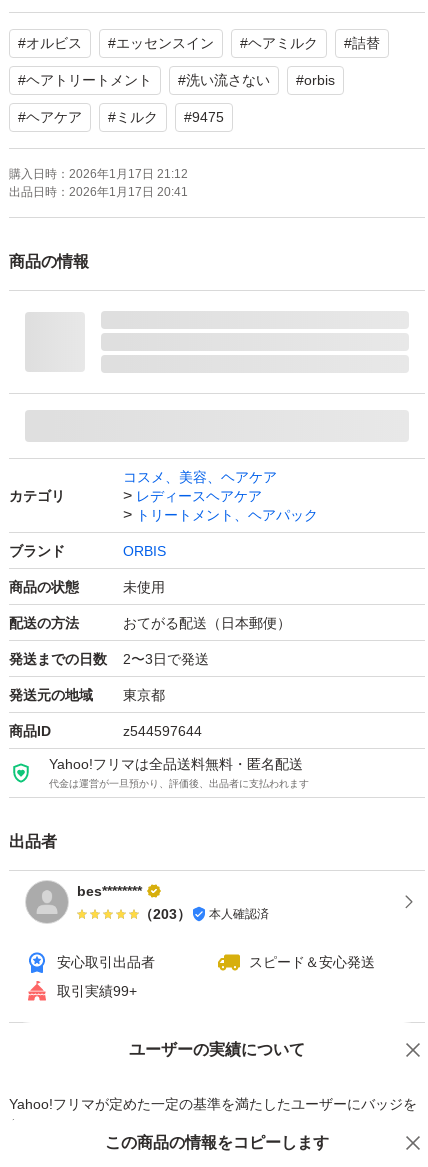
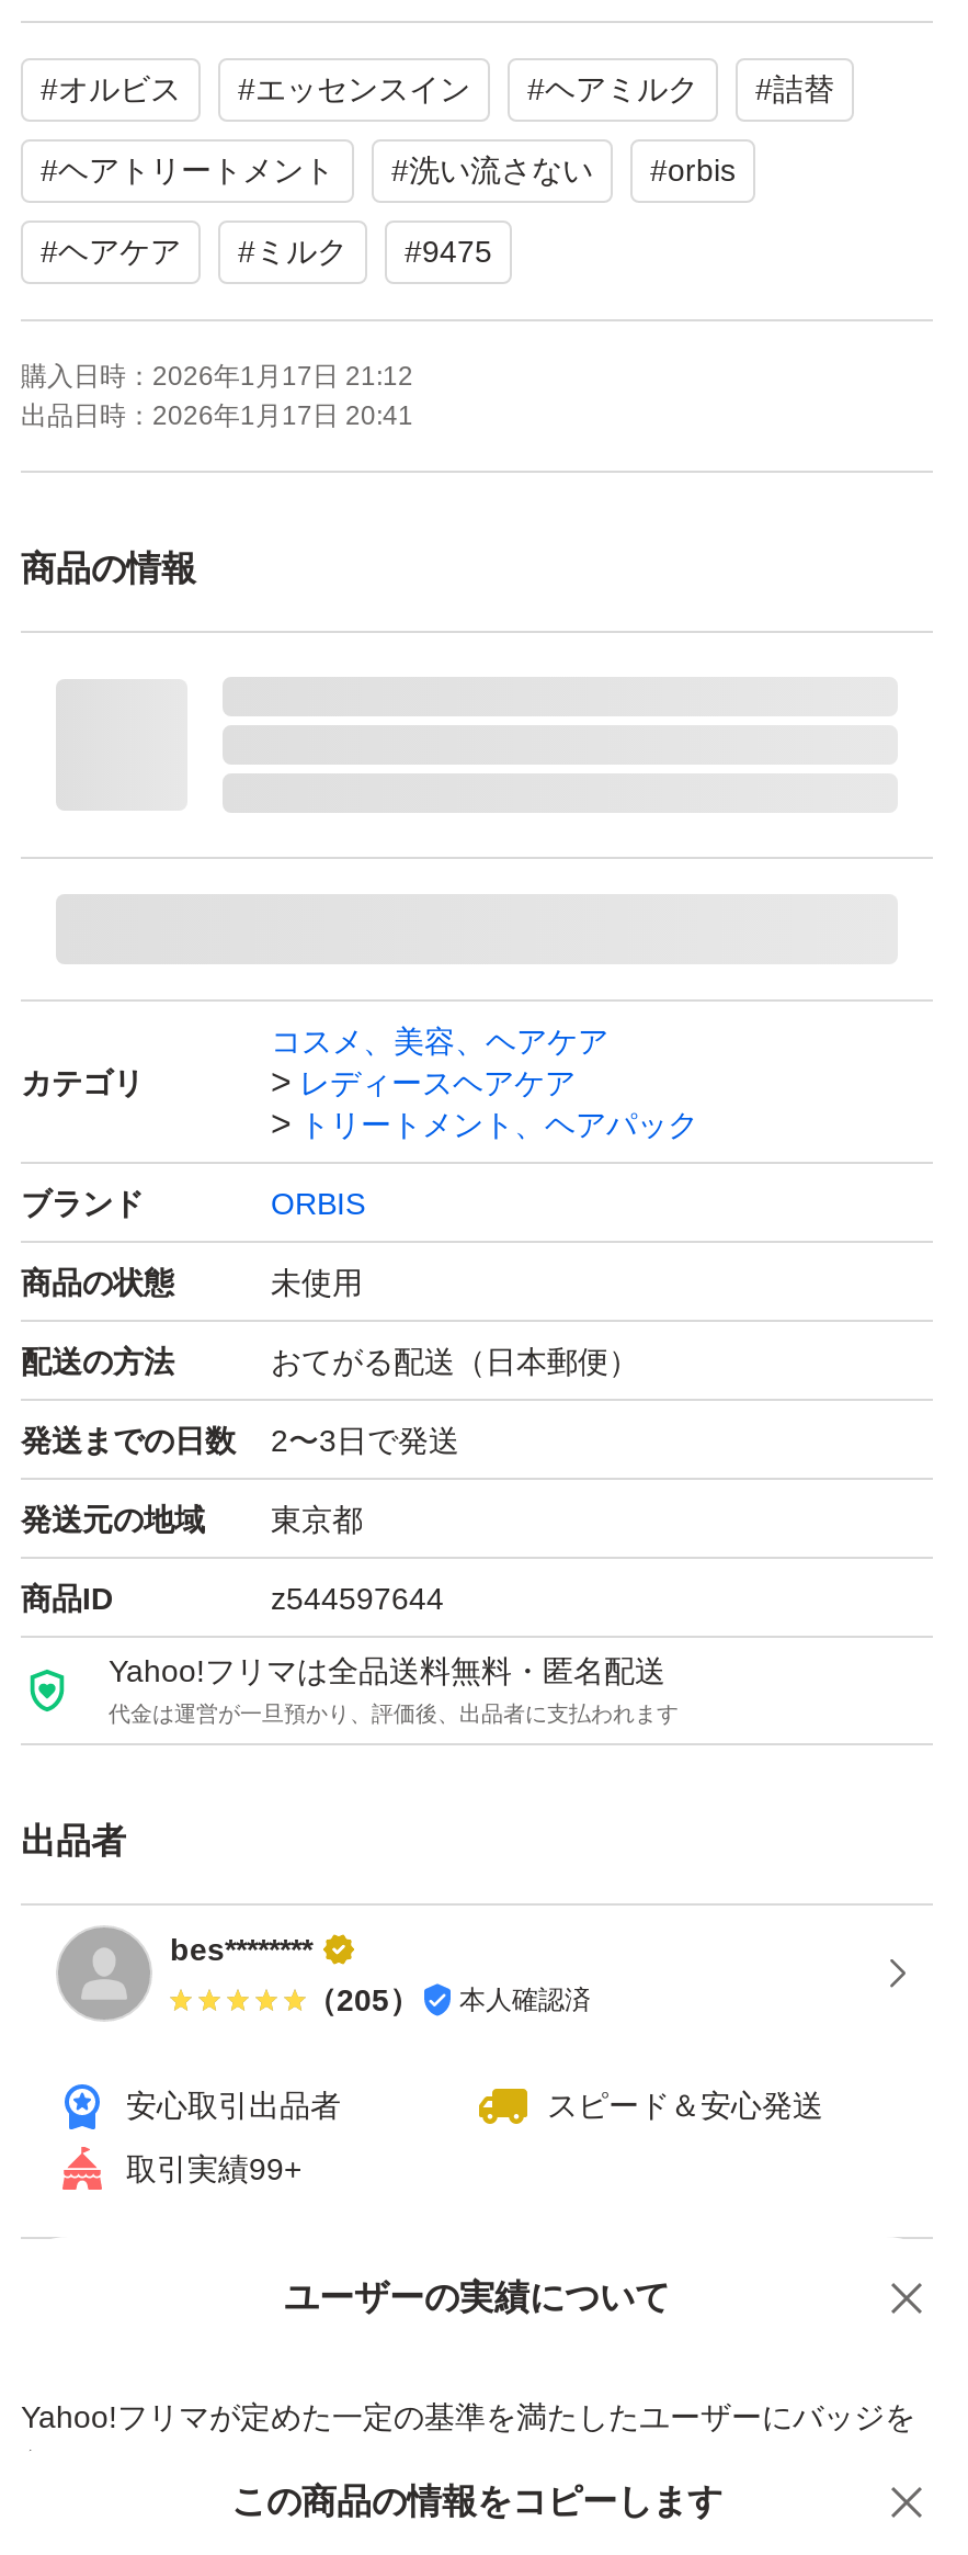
[139,906,269,922] （203） 本人確認済 -> [306,1982,591,2017] （205） 本人確認済

